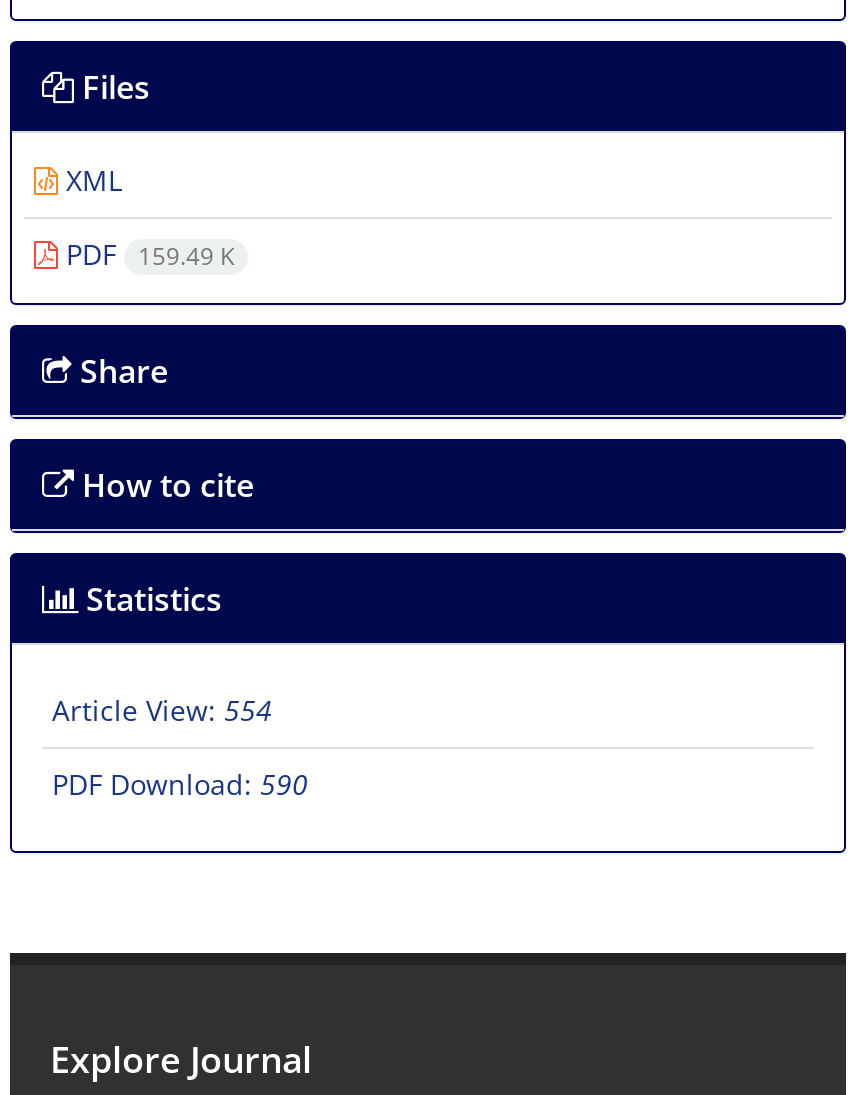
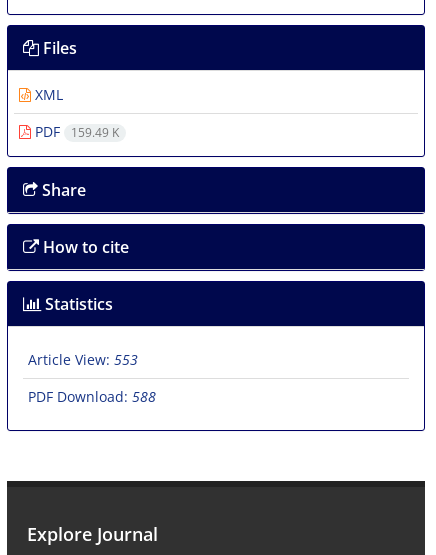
[52,691,272,729] Article View: 554 -> [28,350,138,369] Article View: 553
[52,765,308,803] PDF Download: 590 -> [28,387,156,406] PDF Download: 588

